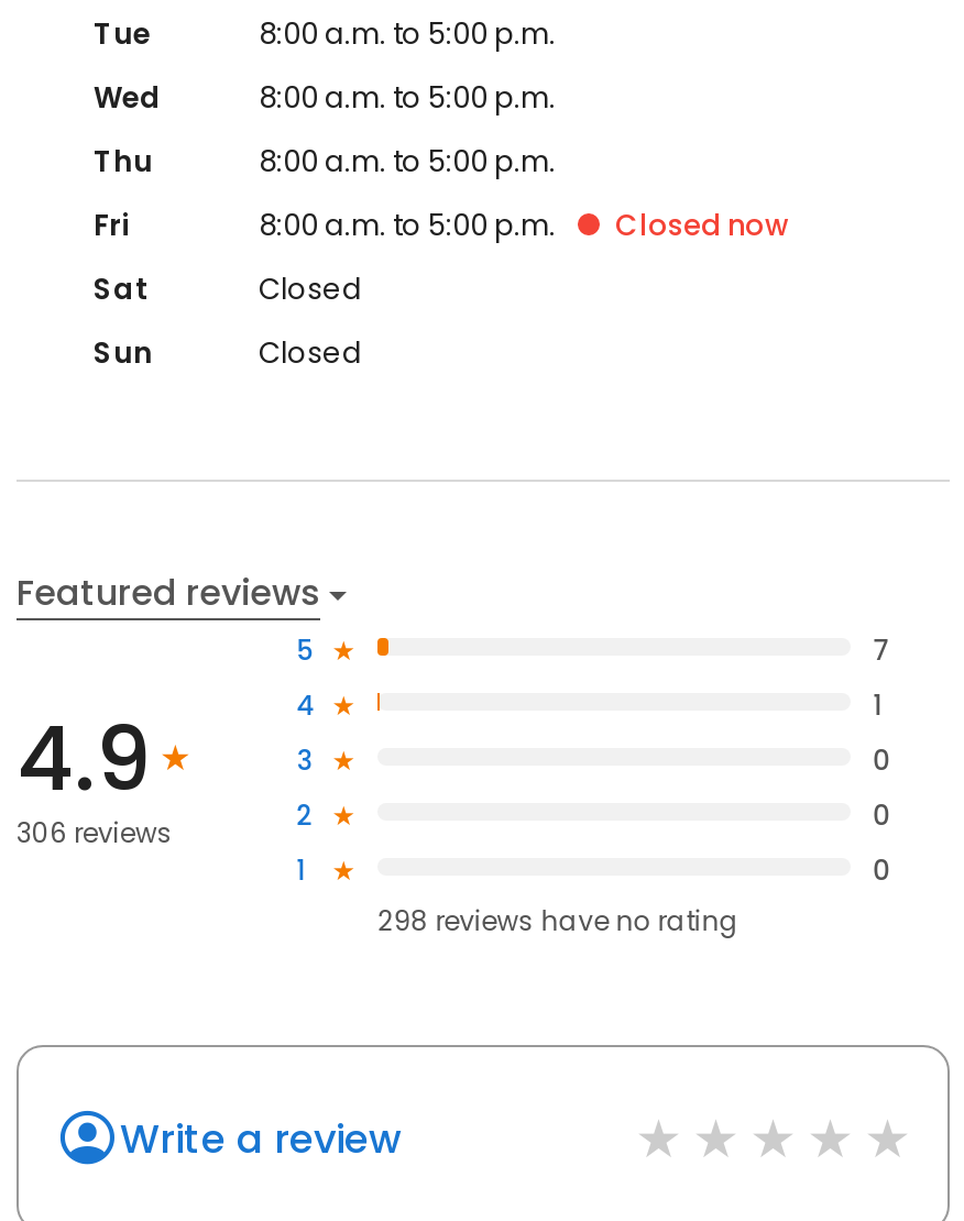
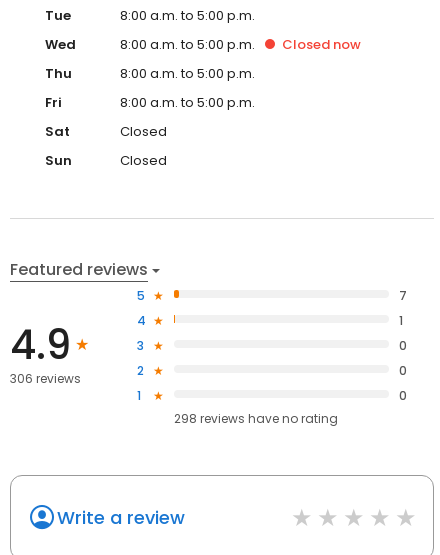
moved [615,205,789,247] -> [282,35,361,54]: Closed now

